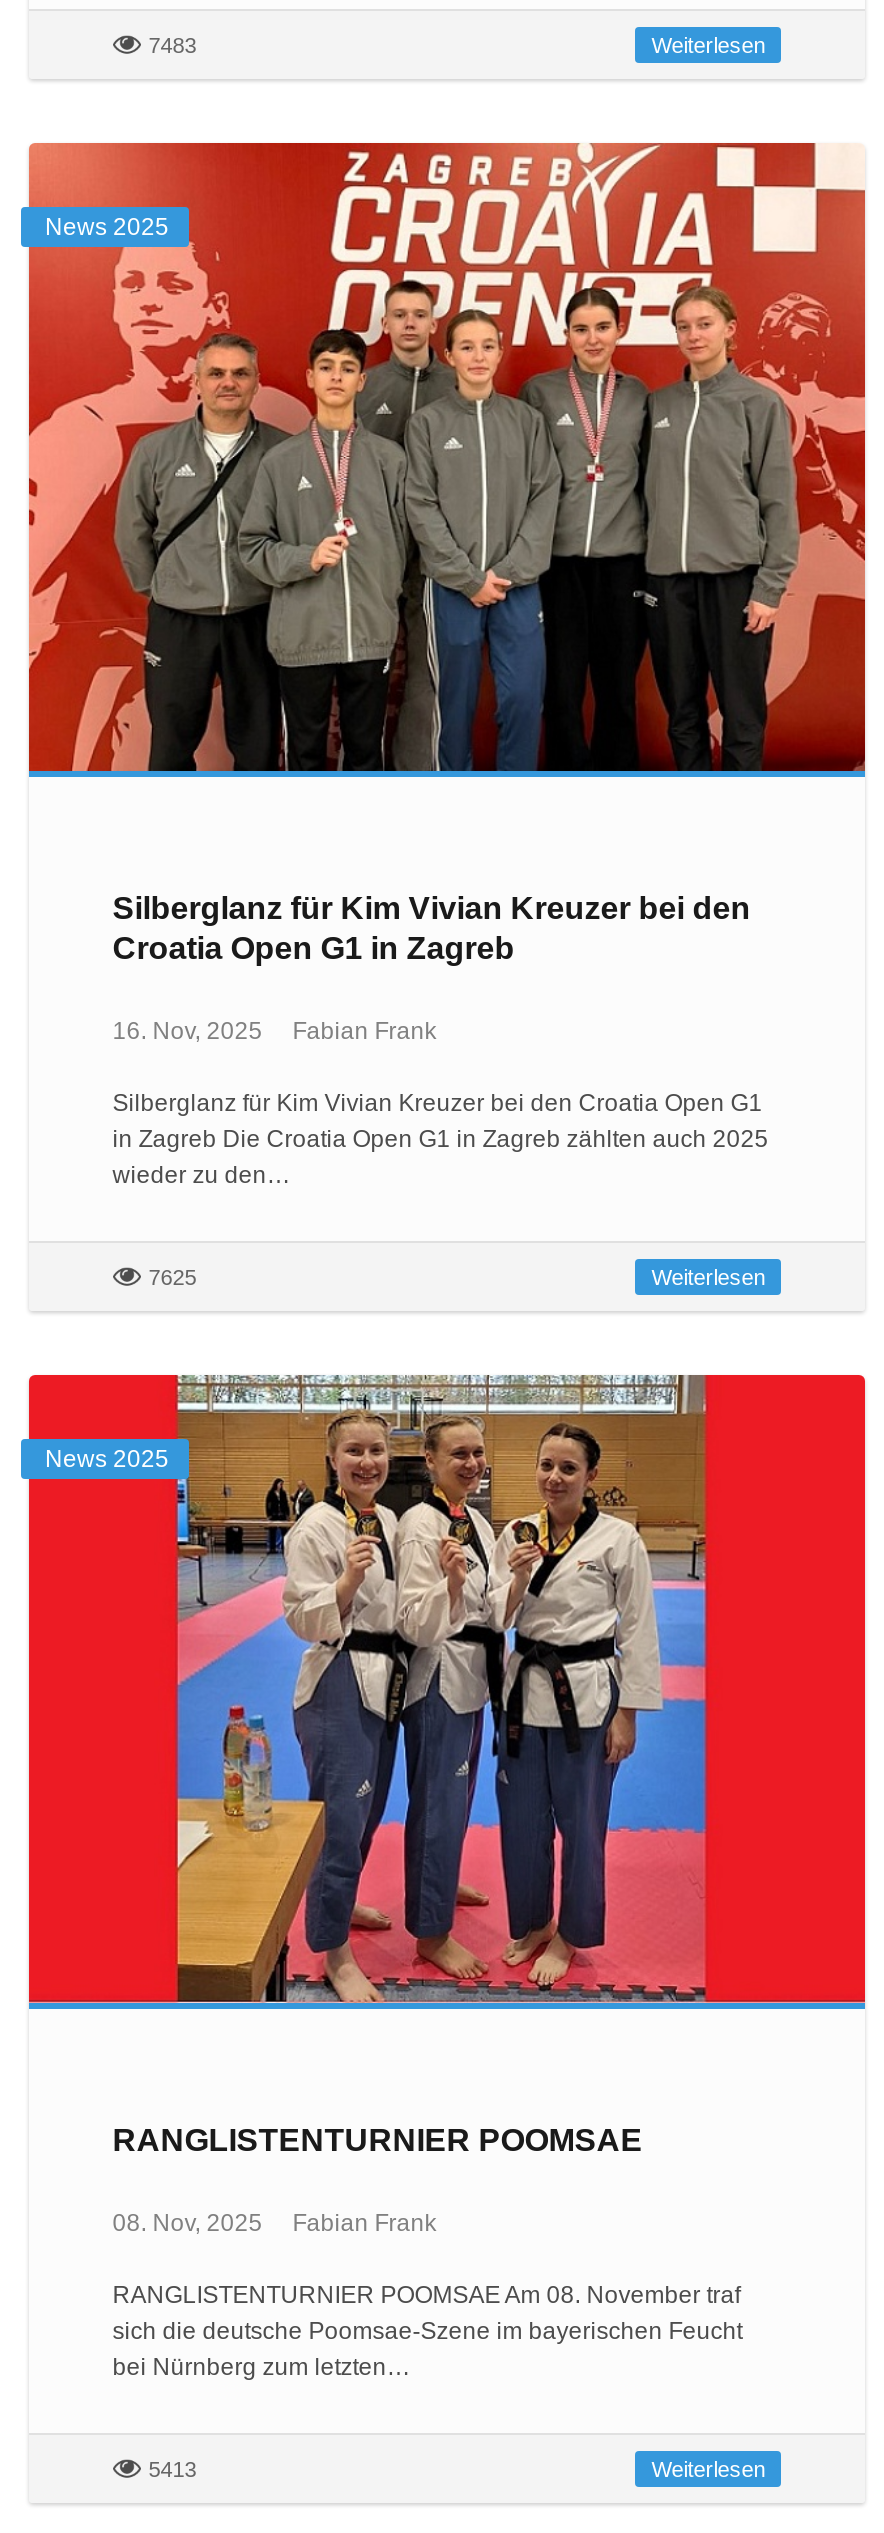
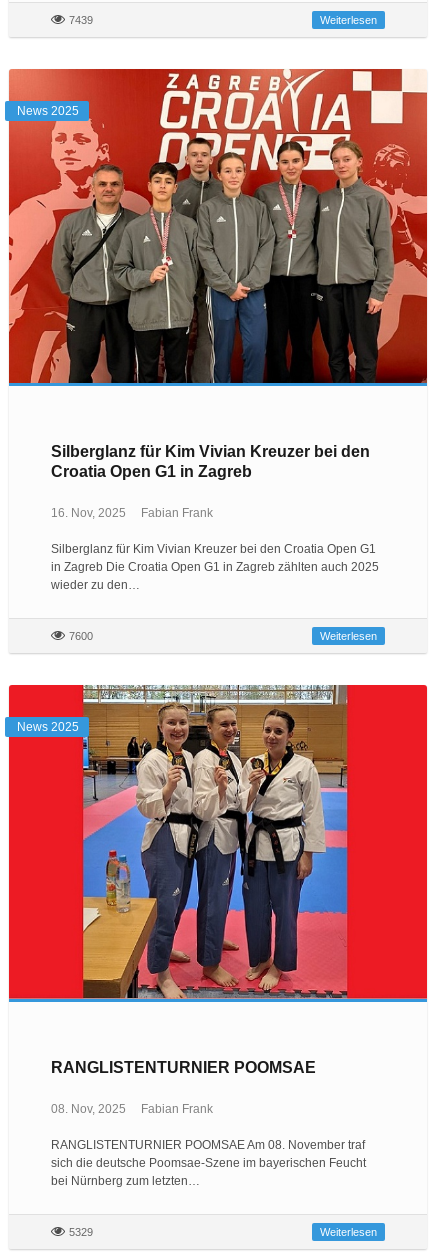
[149,34,197,58] 7483 -> [69,14,93,26] 7439
[149,1265,197,1289] 7625 -> [69,630,93,642] 7600
[149,2457,197,2481] 5413 -> [69,1226,93,1238] 5329

